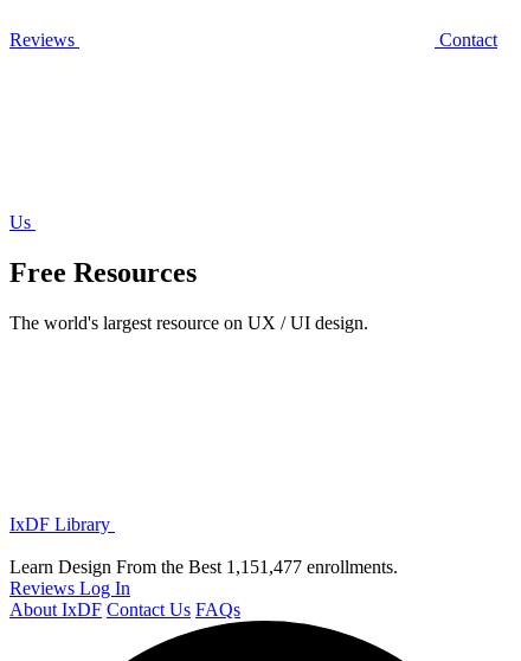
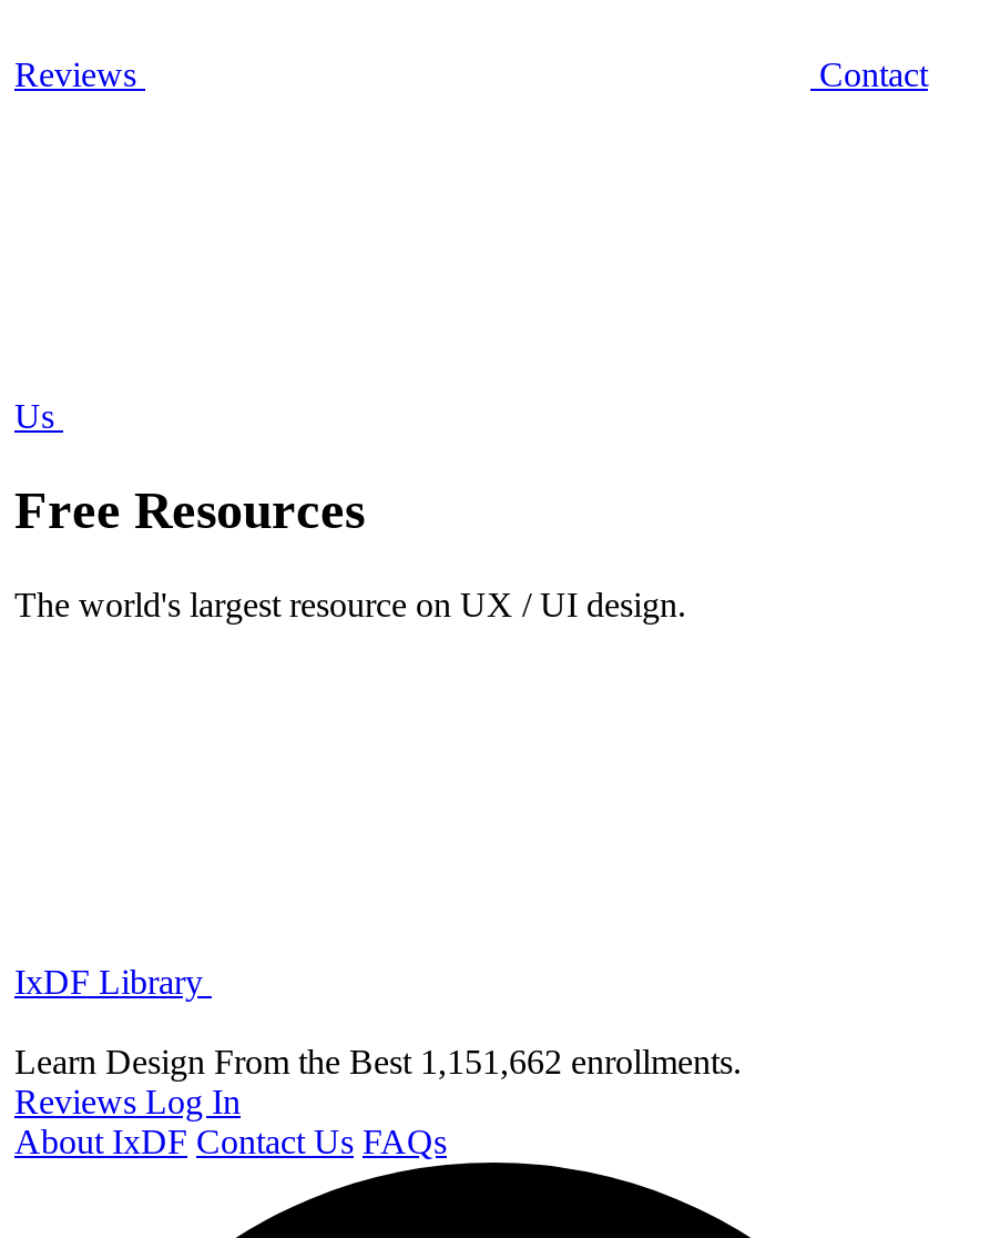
[9,556,398,577] Learn Design From the Best 1,151,477 enrollments. -> [14,1042,742,1080] Learn Design From the Best 1,151,662 enrollments.

